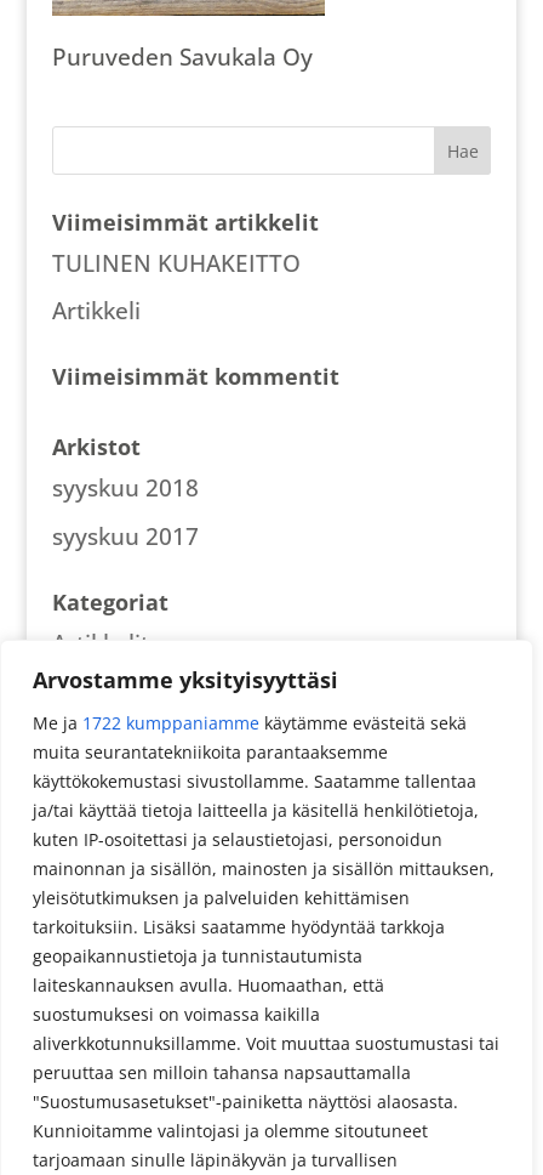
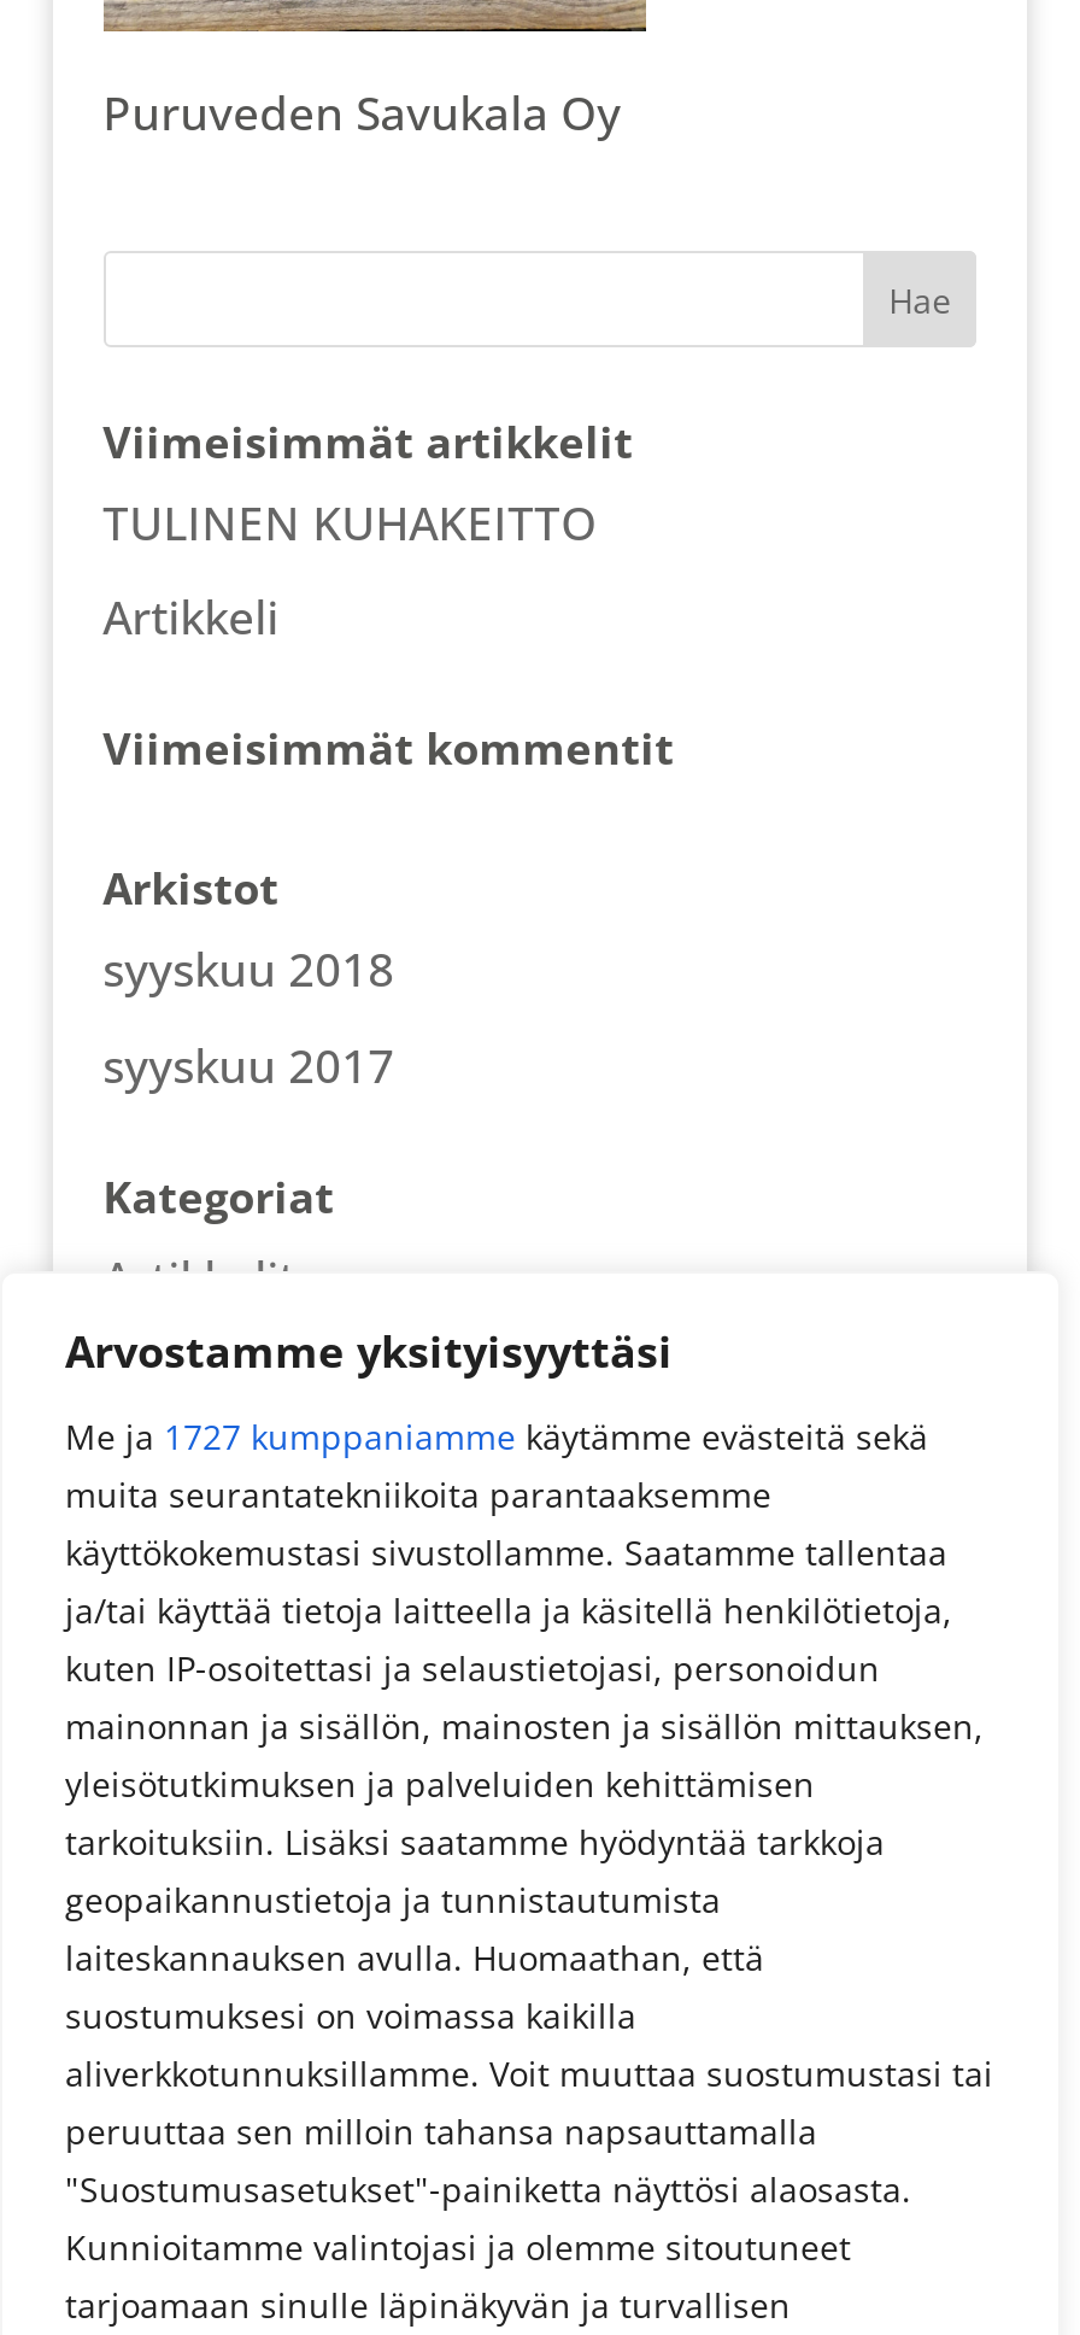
[33,711,467,734] Me ja 1722 kumppaniamme käytämme evästeitä sekä -> [65,1414,928,1459] Me ja 1727 kumppaniamme käytämme evästeitä sekä

